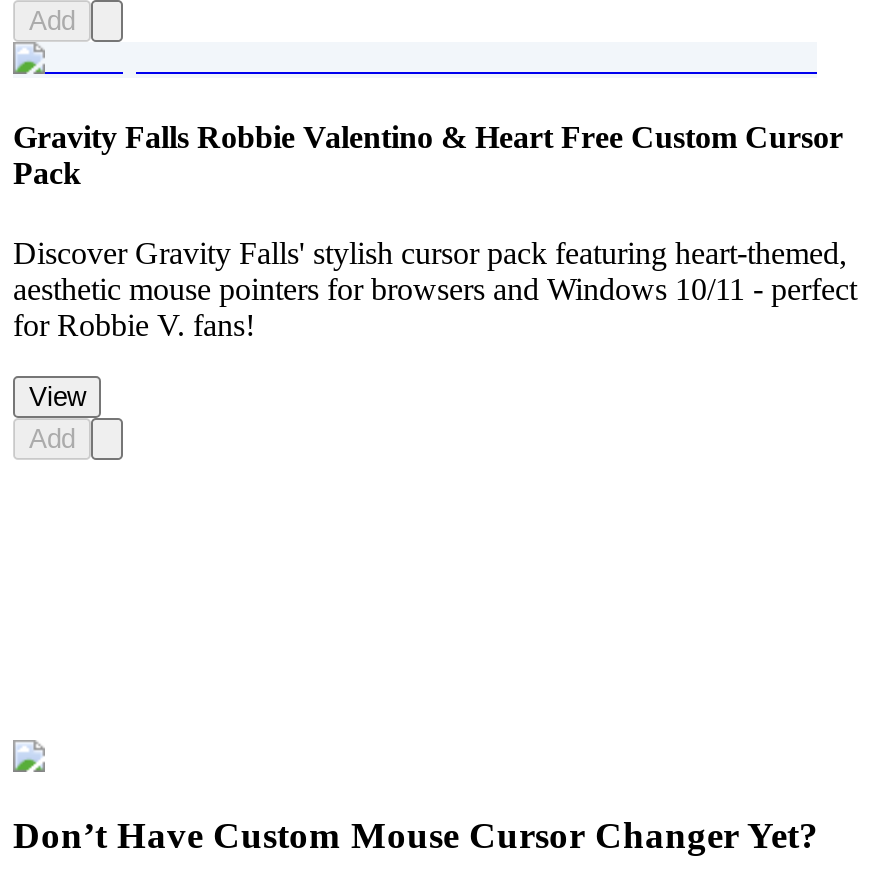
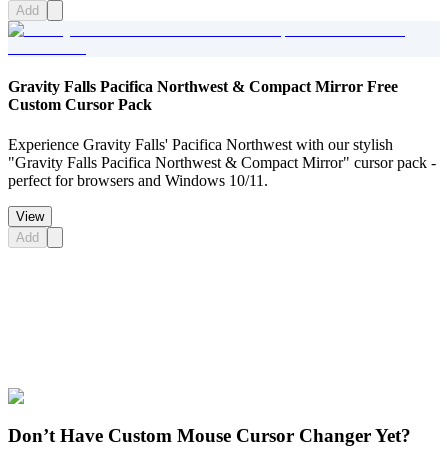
[13,121,843,191] Gravity Falls Robbie Valentino & Heart Free Custom Cursor | Pack -> [8,78,398,113] Gravity Falls Pacifica Northwest & Compact Mirror Free | Custom Cursor Pack
[13,235,857,341] Discover Gravity Falls' stylish cursor pack featuring heart-themed, | aesthetic mouse pointers for browsers and Windows 10/11 - perfect | for Robbie V. fans! -> [8,136,436,189] Experience Gravity Falls' Pacifica Northwest with our stylish | "Gravity Falls Pacifica Northwest & Compact Mirror" cursor pack - | perfect for browsers and Windows 10/11.

